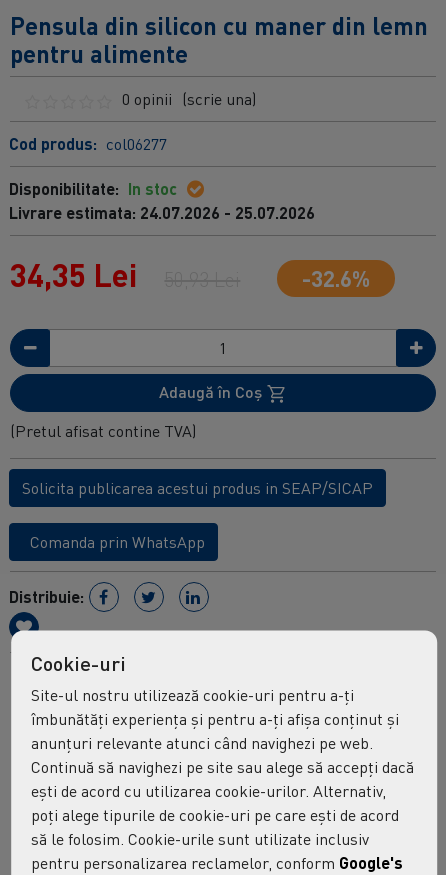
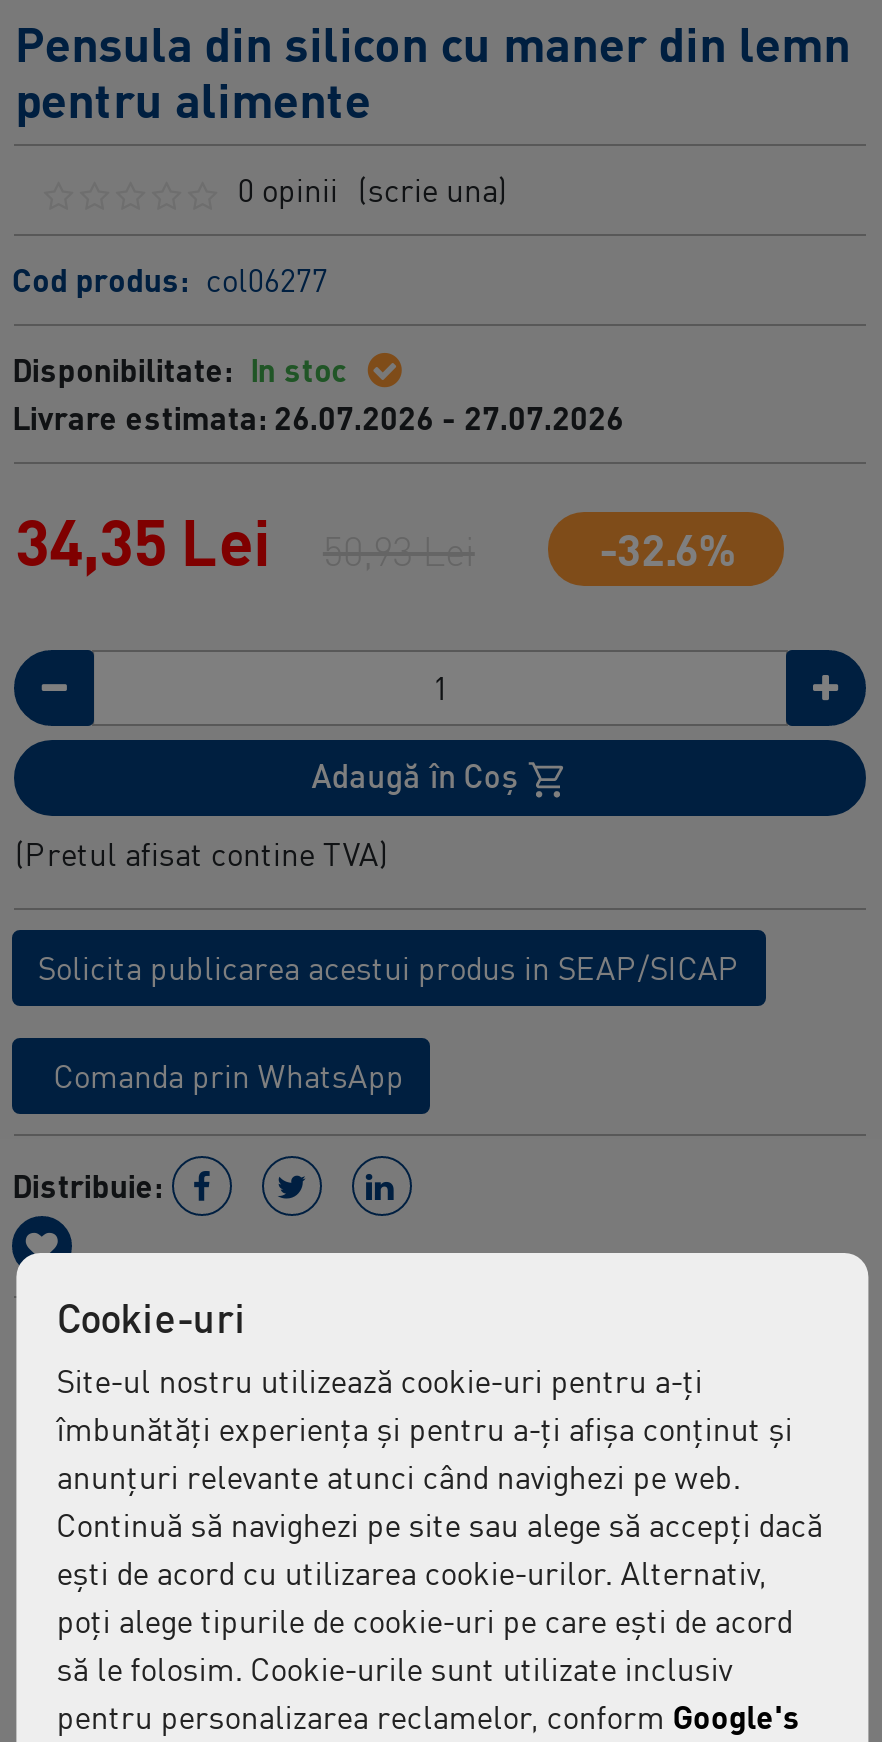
[9,203,315,222] Livrare estimata: 24.07.2026 - 25.07.2026 -> [12,398,624,436] Livrare estimata: 26.07.2026 - 27.07.2026

